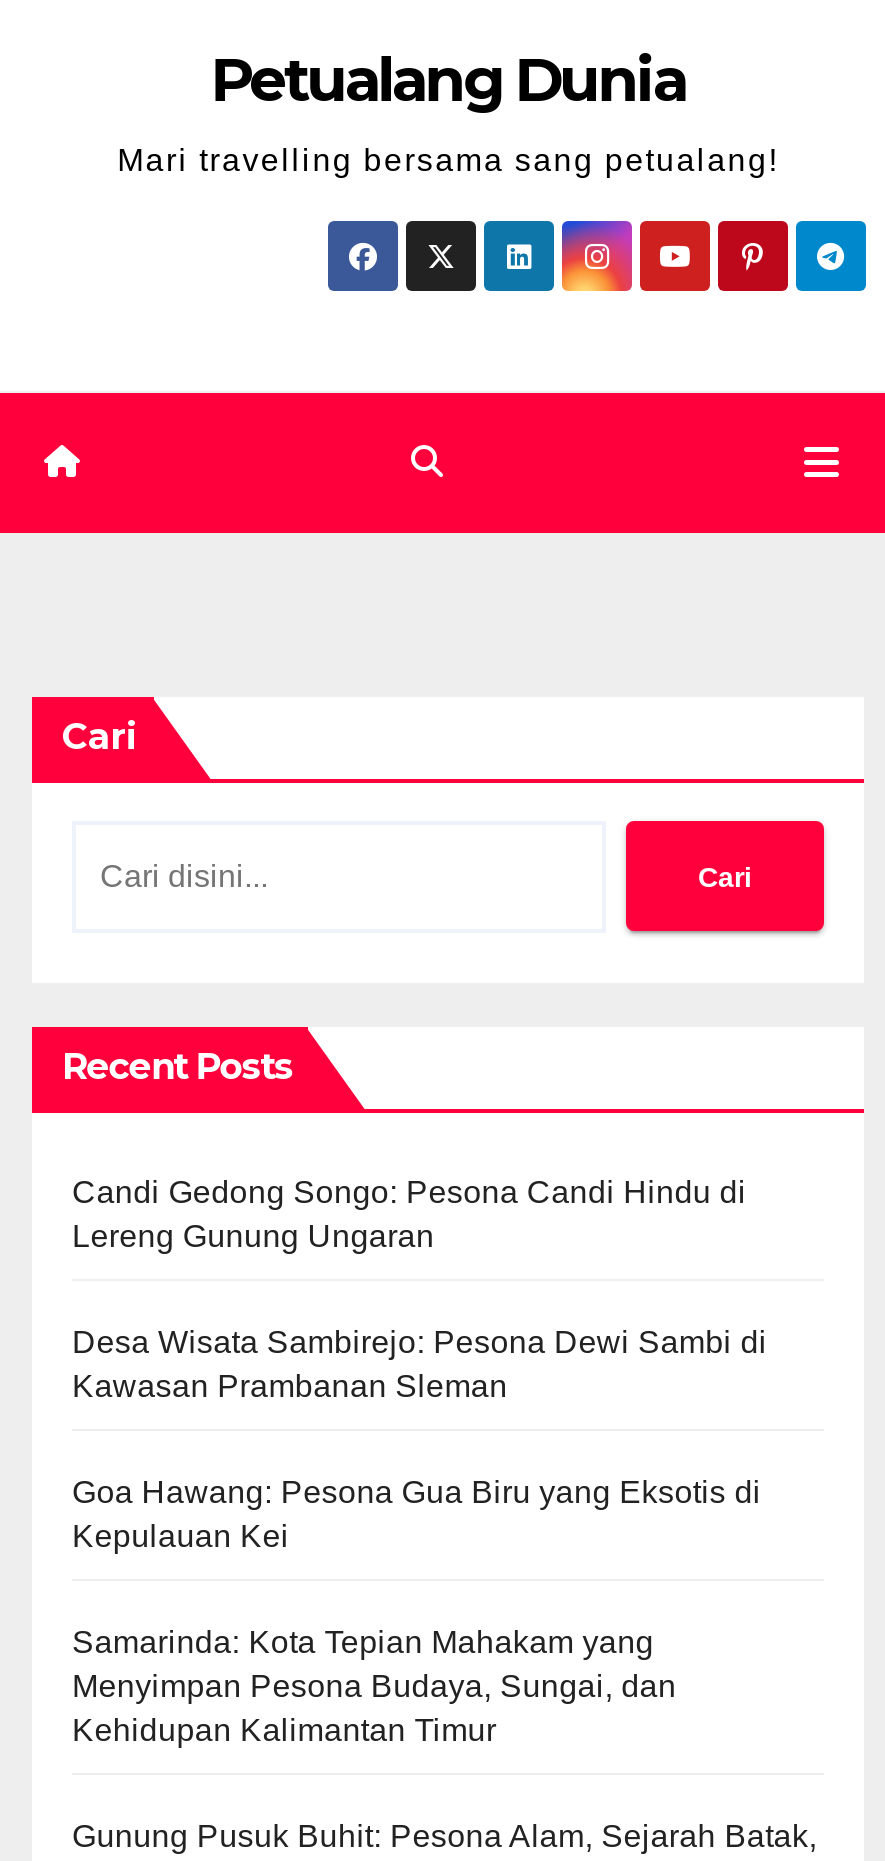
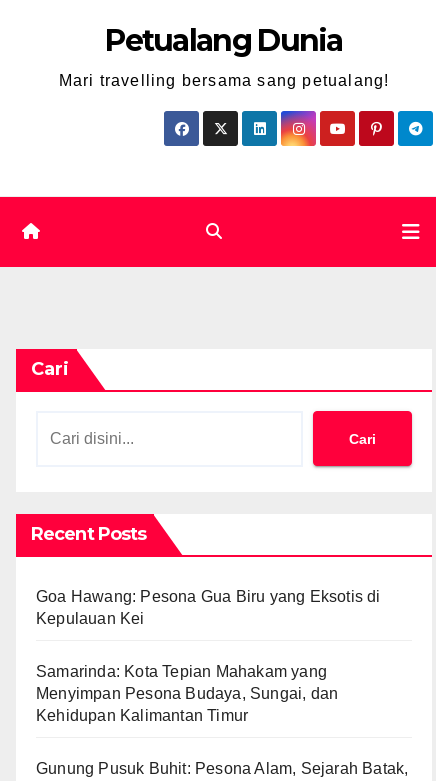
[72,1175,767,1403] Candi Gedong Songo: Pesona Candi Hindu di | Lereng Gunung Ungaran | Desa Wisata Sambirejo: Pesona Dewi Sambi di | Kawasan Prambanan Sleman -> none

